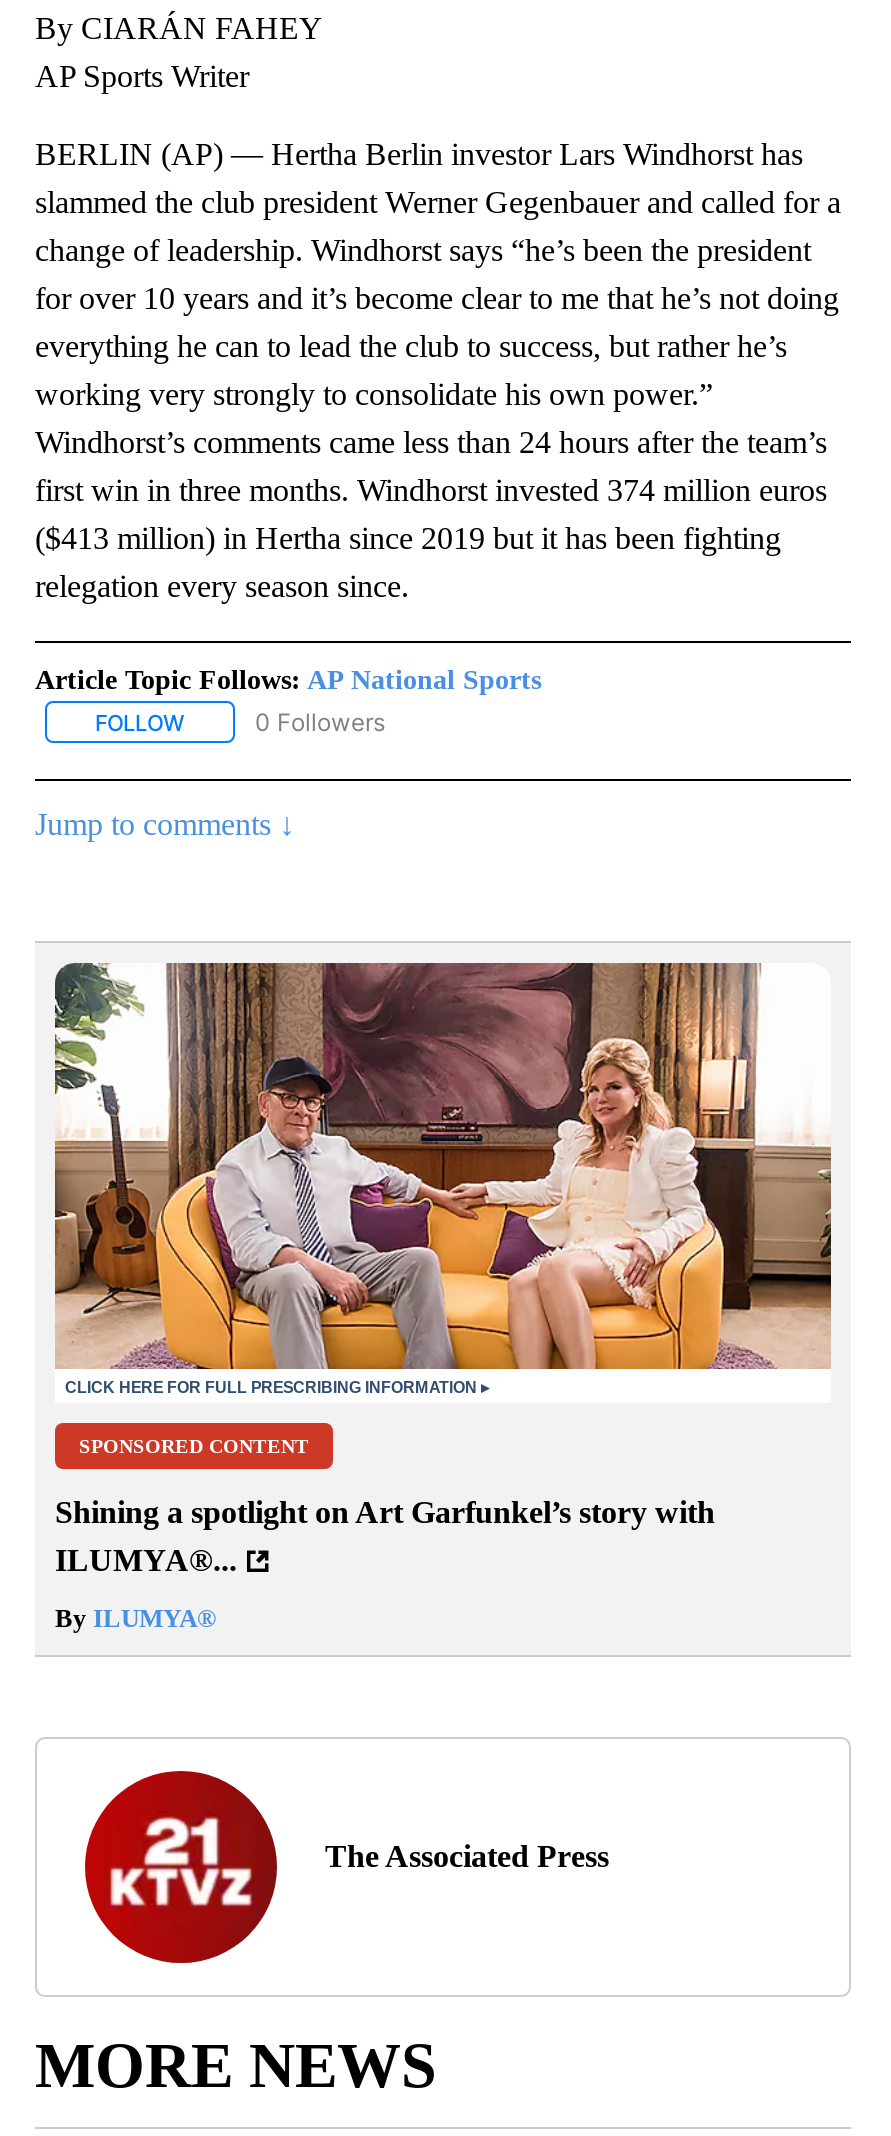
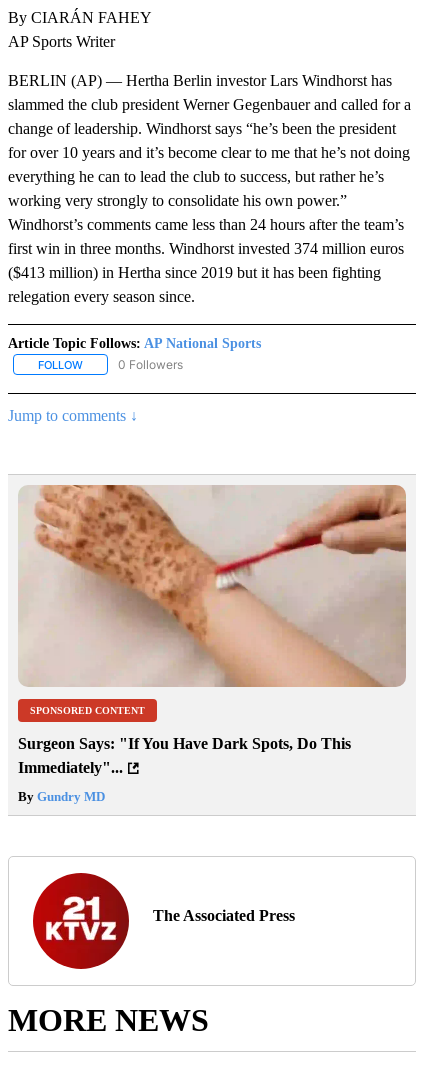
[53,961,831,1399] [image] -> [19,484,407,688] [image]
[55,1496,715,1578] Shining a spotlight on Art Garfunkel’s story with | ILUMYA®... -> [18,735,351,776] Surgeon Says: "If You Have Dark Spots, Do This | Immediately"...
[55,1604,217,1634] By ILUMYA® -> [18,789,105,804] By Gundry MD

